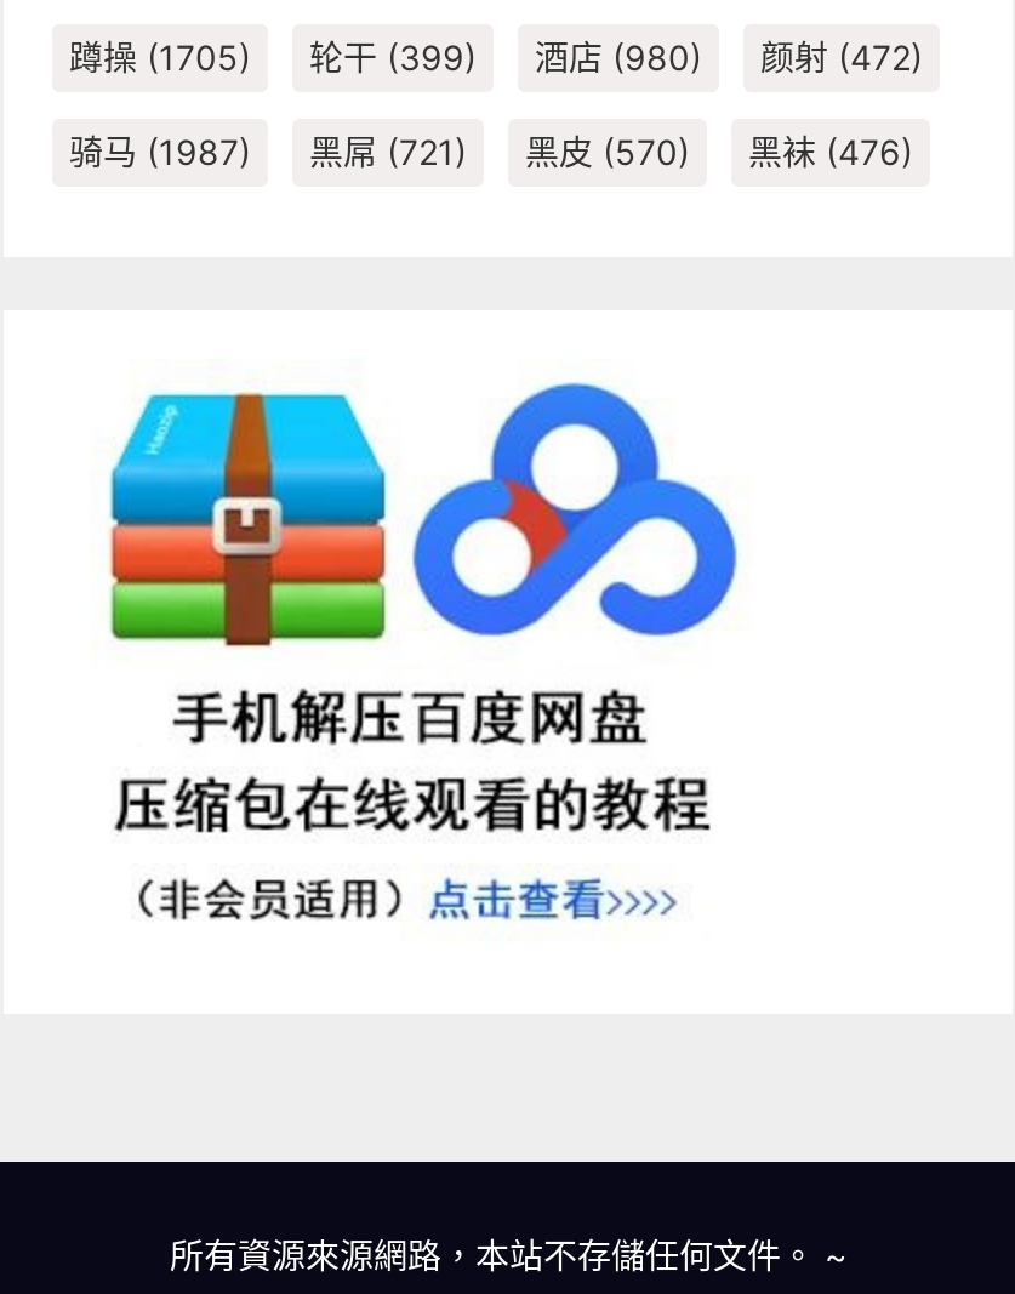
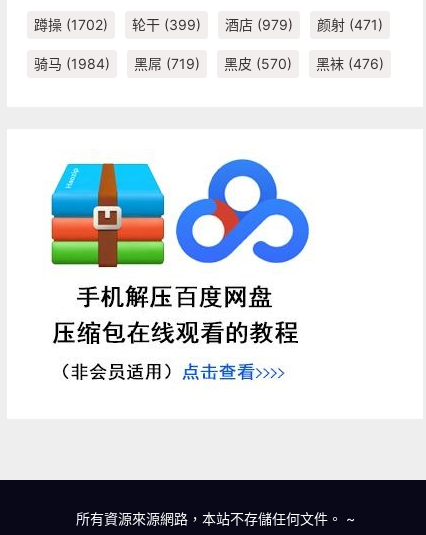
[69,37,251,78] 蹲操(1705) -> [34,16,108,33] 蹲操(1702)
[535,37,702,78] 酒店(980) -> [225,16,293,33] 酒店(979)
[760,37,923,78] 颜射(472) -> [317,16,383,33] 颜射(471)
[69,131,251,173] 骑马(1987) -> [34,55,110,72] 骑马(1984)
[309,131,467,173] 黑屌(721) -> [134,55,200,72] 黑屌(719)

